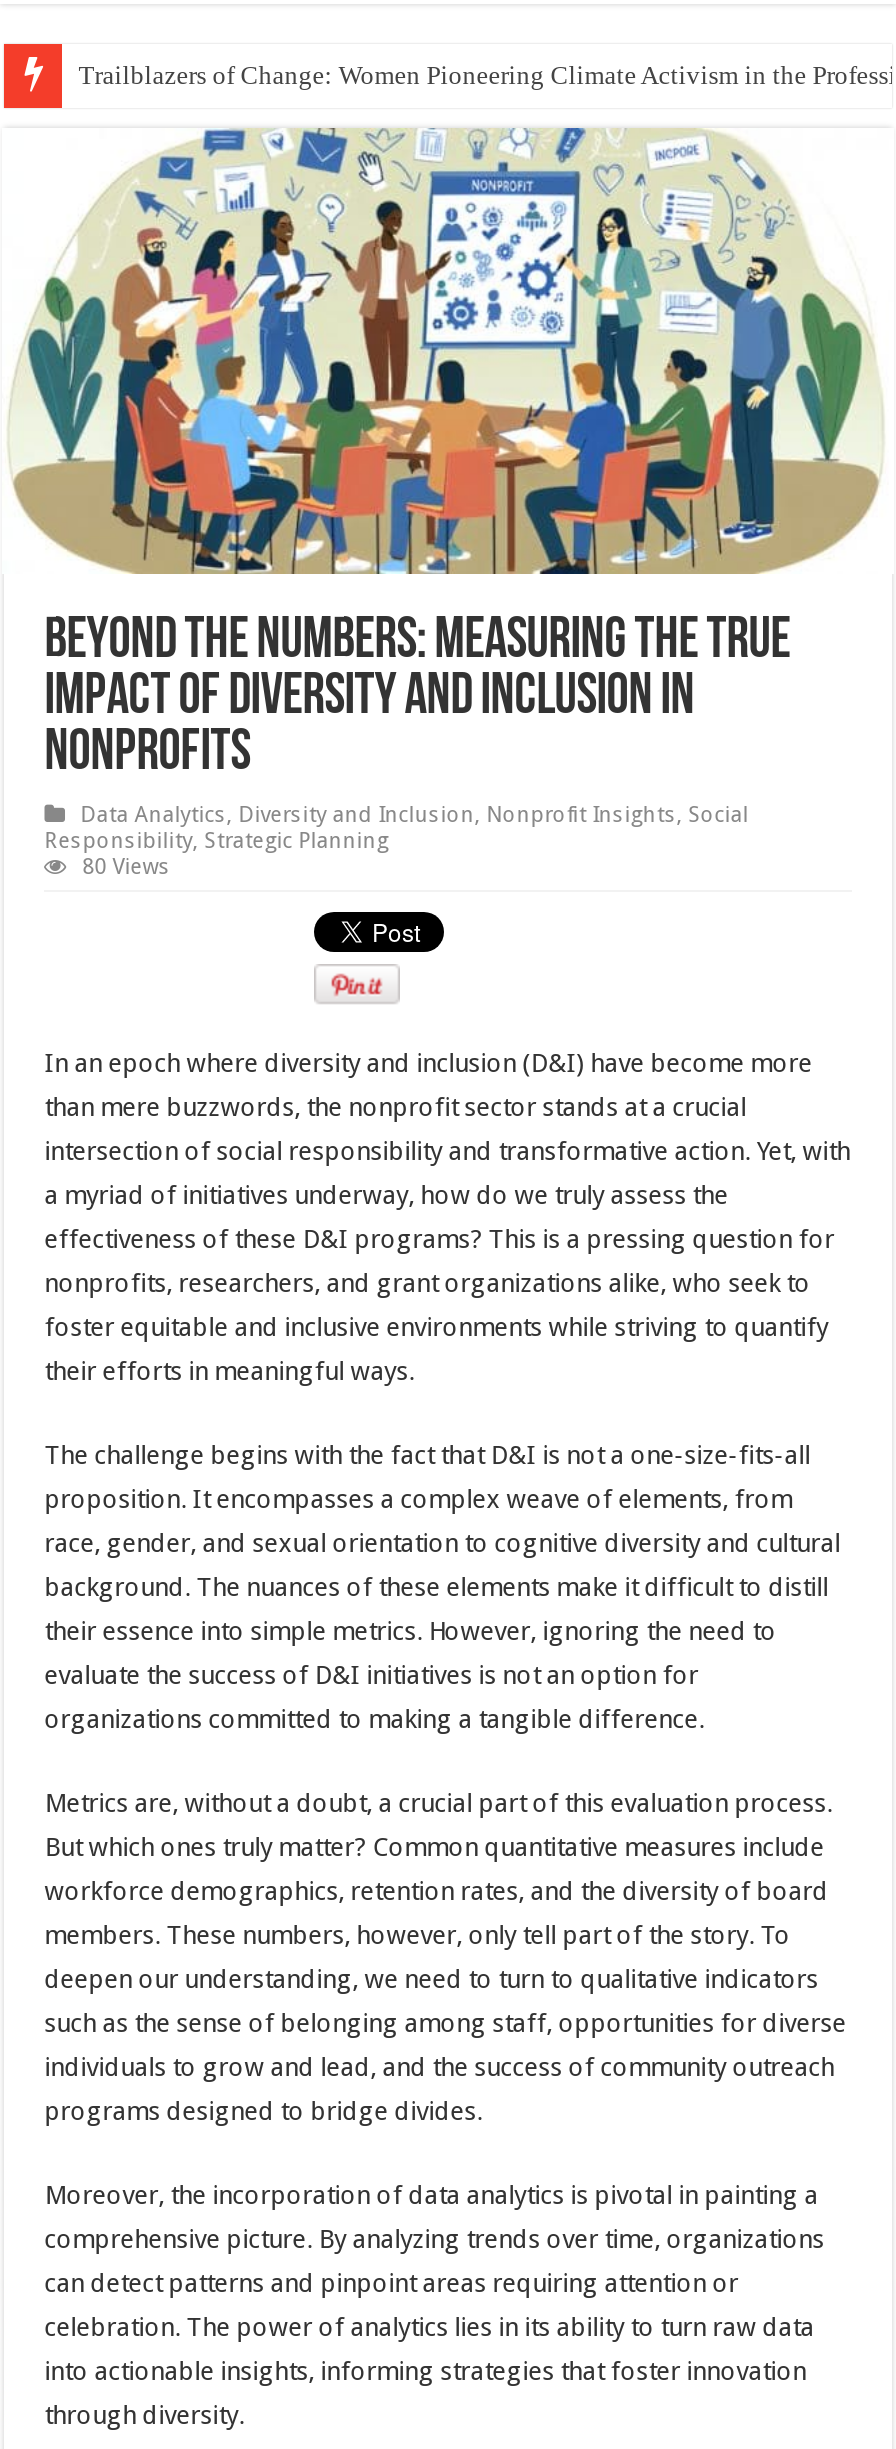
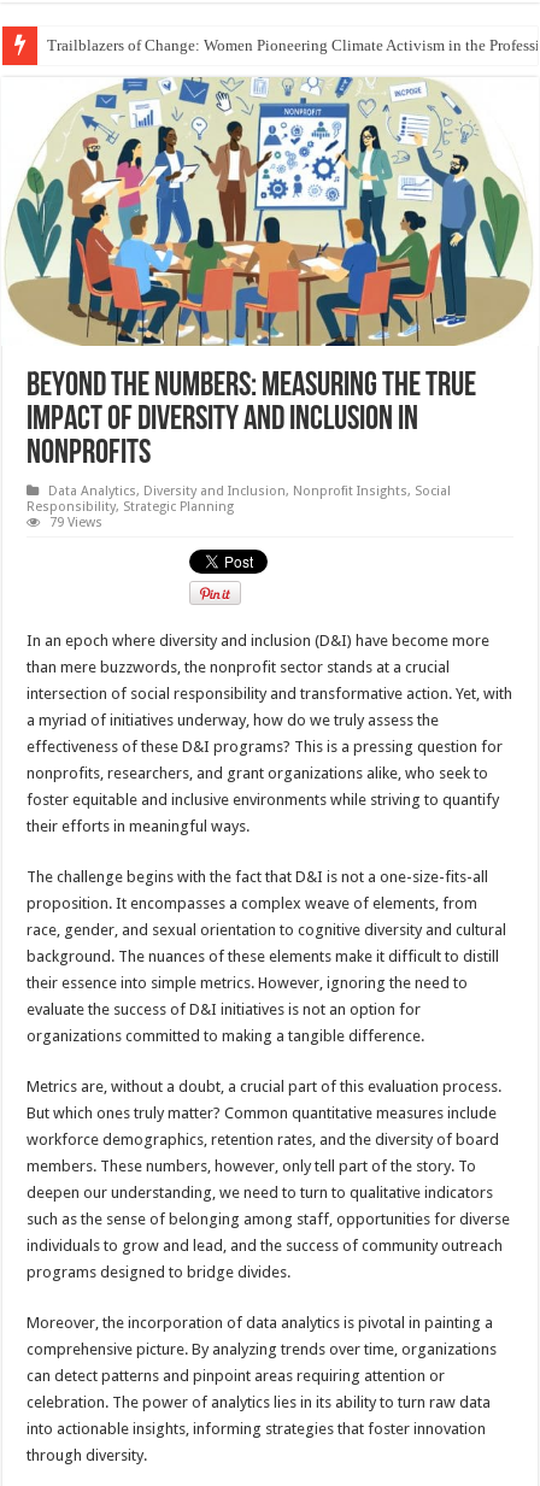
[82,854,170,880] 80 Views -> [50,515,103,530] 79 Views

